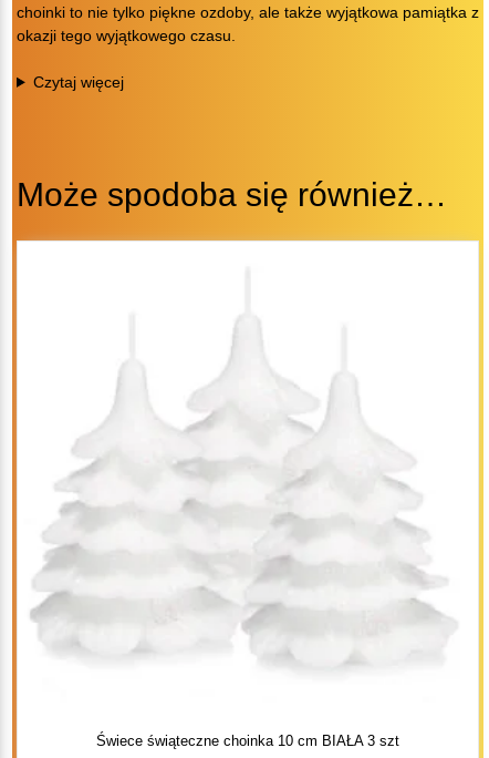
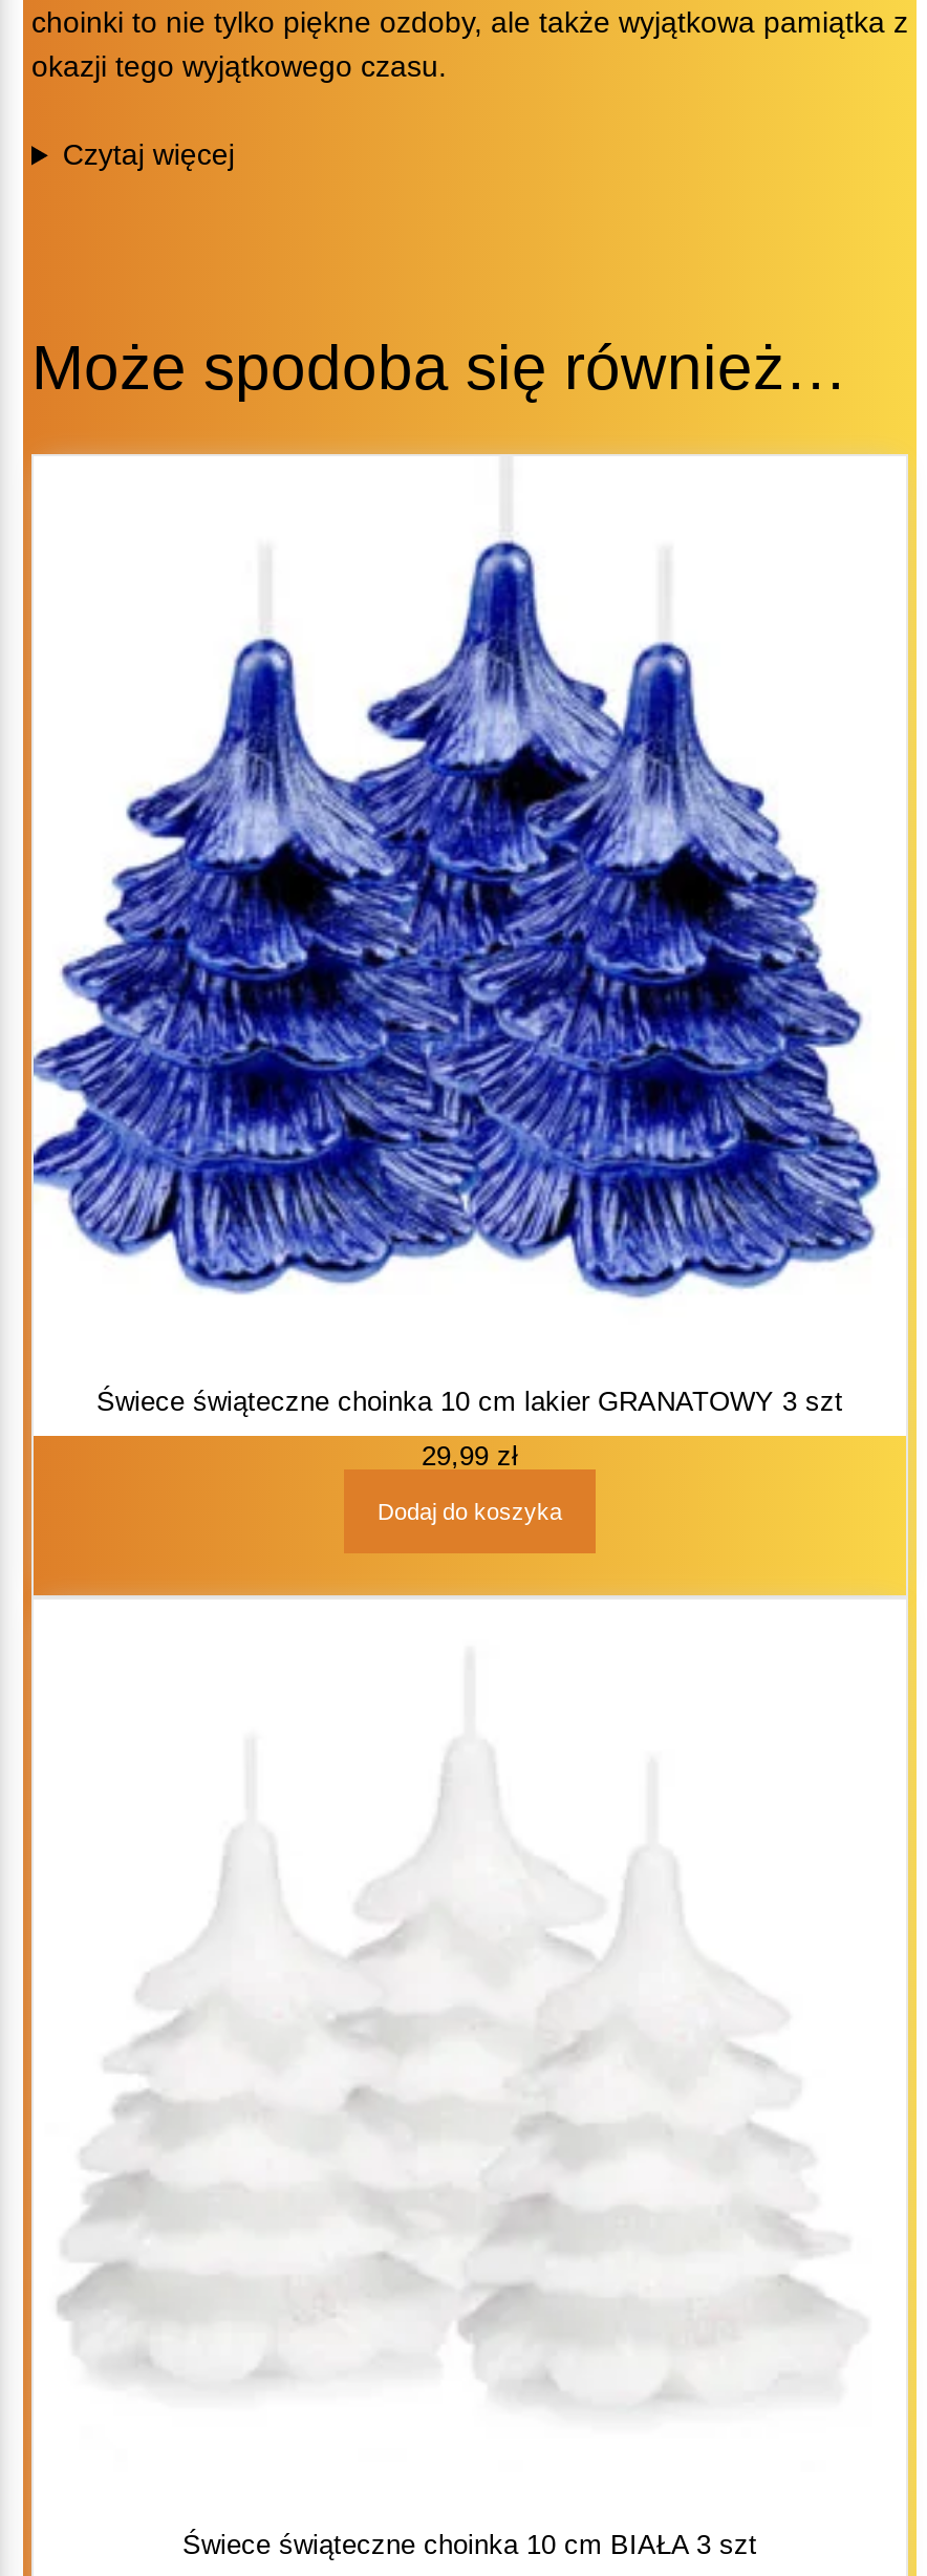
none -> [31,1386,906,1598] [image] | Świece świąteczne choinka 10 cm lakier GRANATOWY 3 szt | 29,99 zł | Dodaj do koszyka
none -> [31,539,881,1298] [image]

